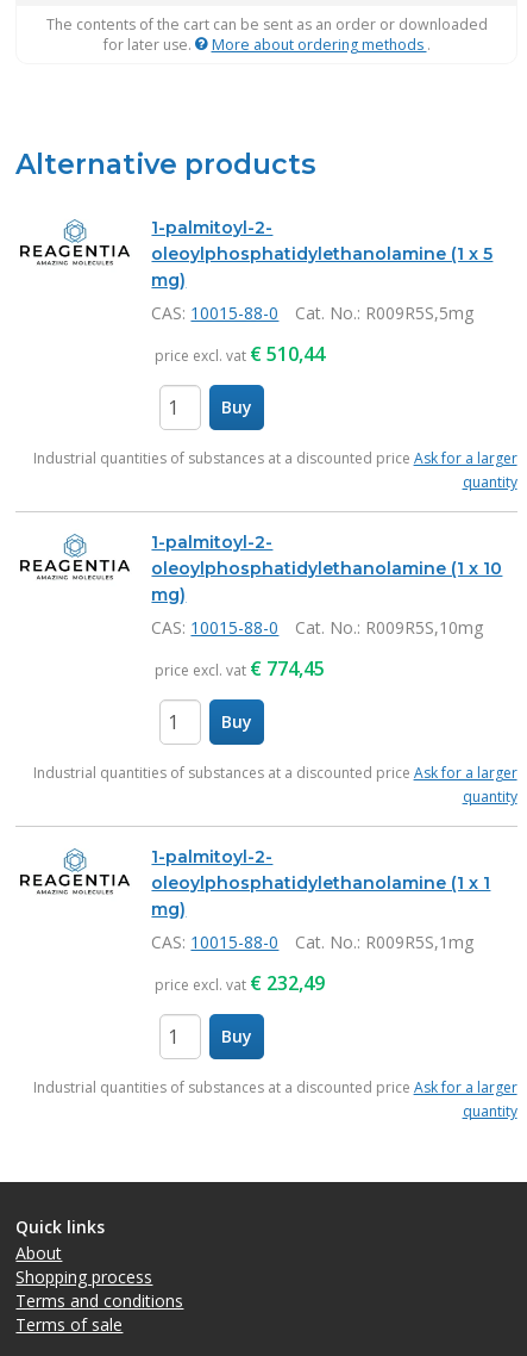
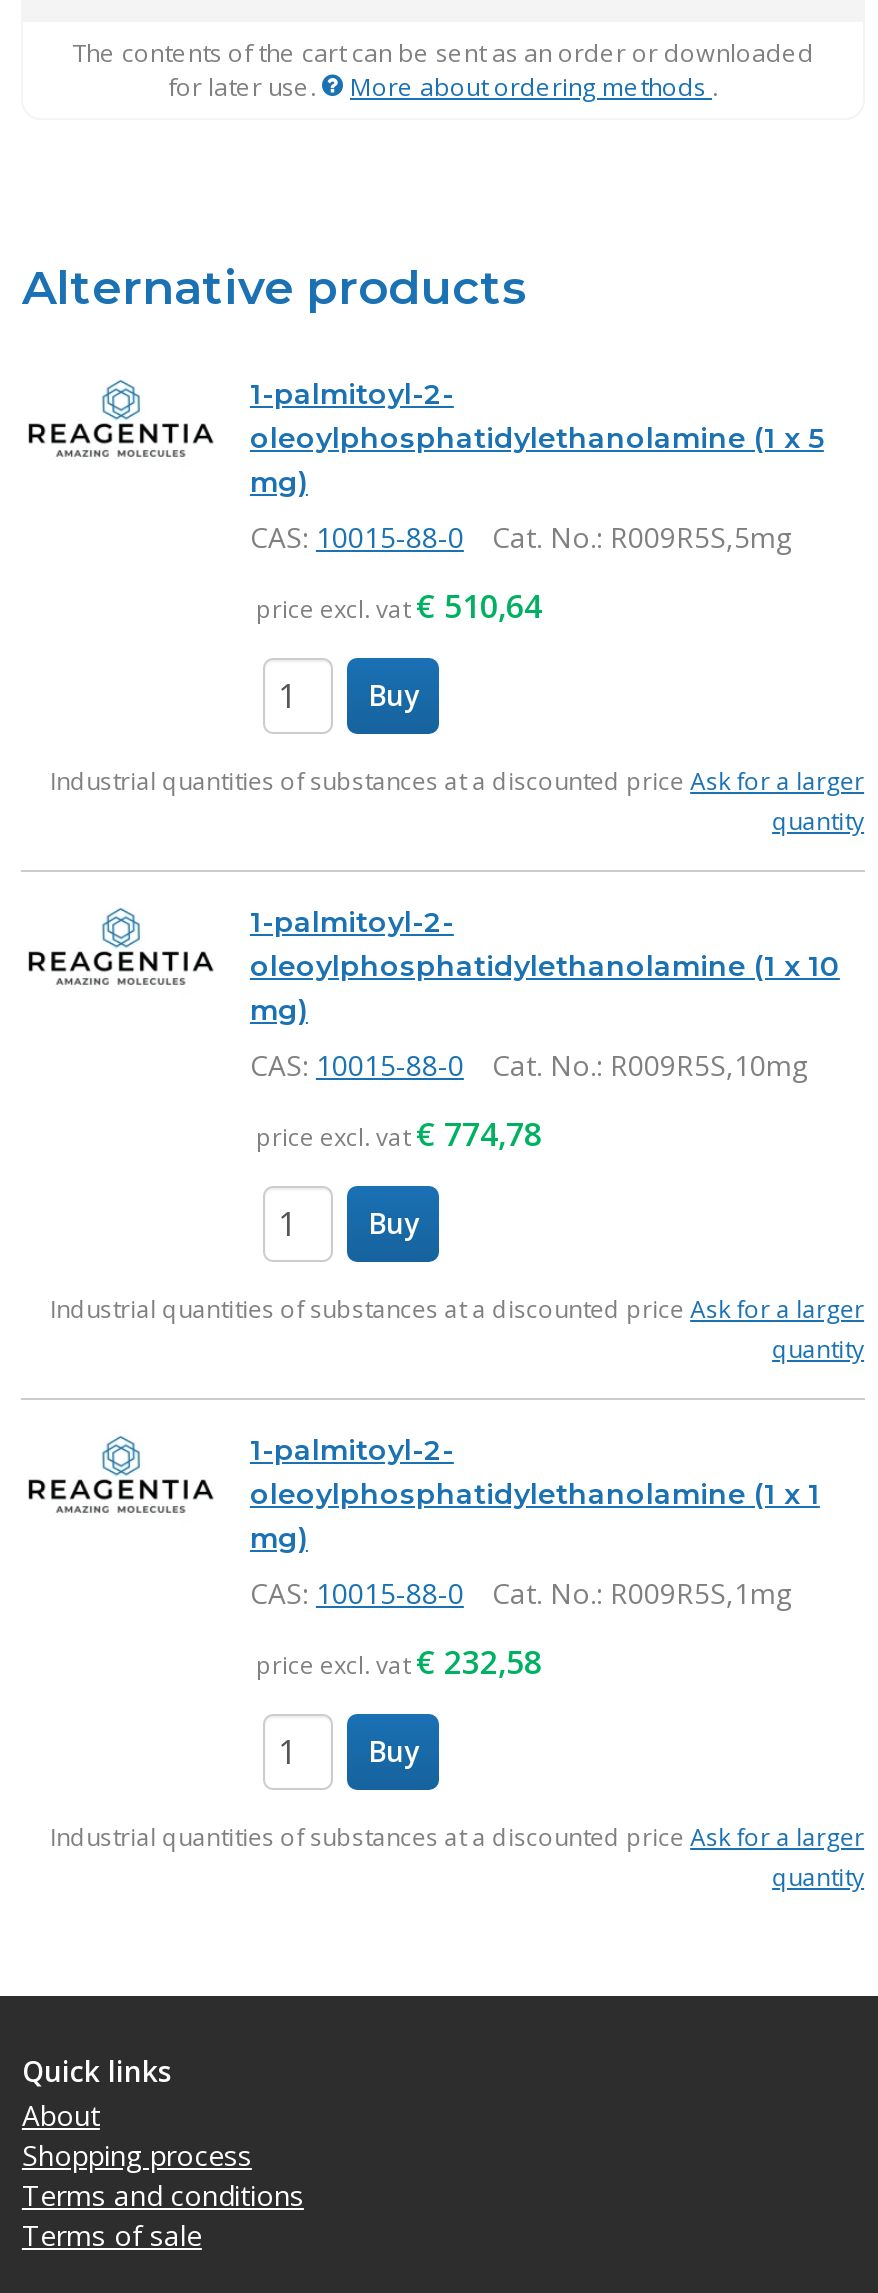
[155,341,325,367] price excl. vat €510,44 -> [256,584,542,628] price excl. vat €510,64
[155,655,325,682] price excl. vat €774,45 -> [256,1112,542,1156] price excl. vat €774,78
[155,970,325,996] price excl. vat €232,49 -> [256,1640,542,1684] price excl. vat €232,58

